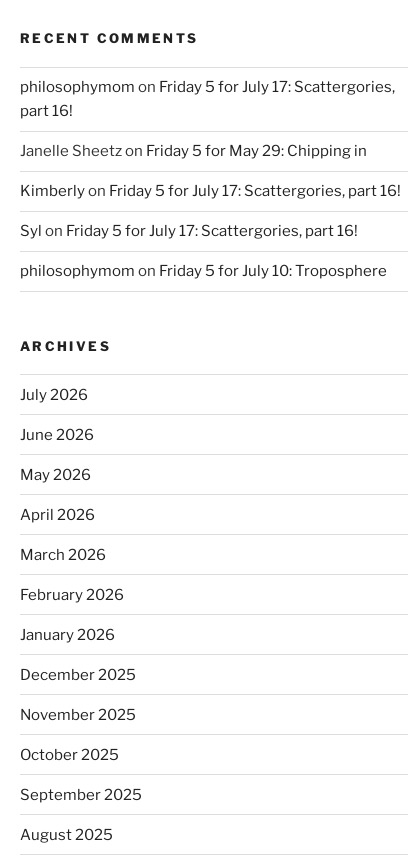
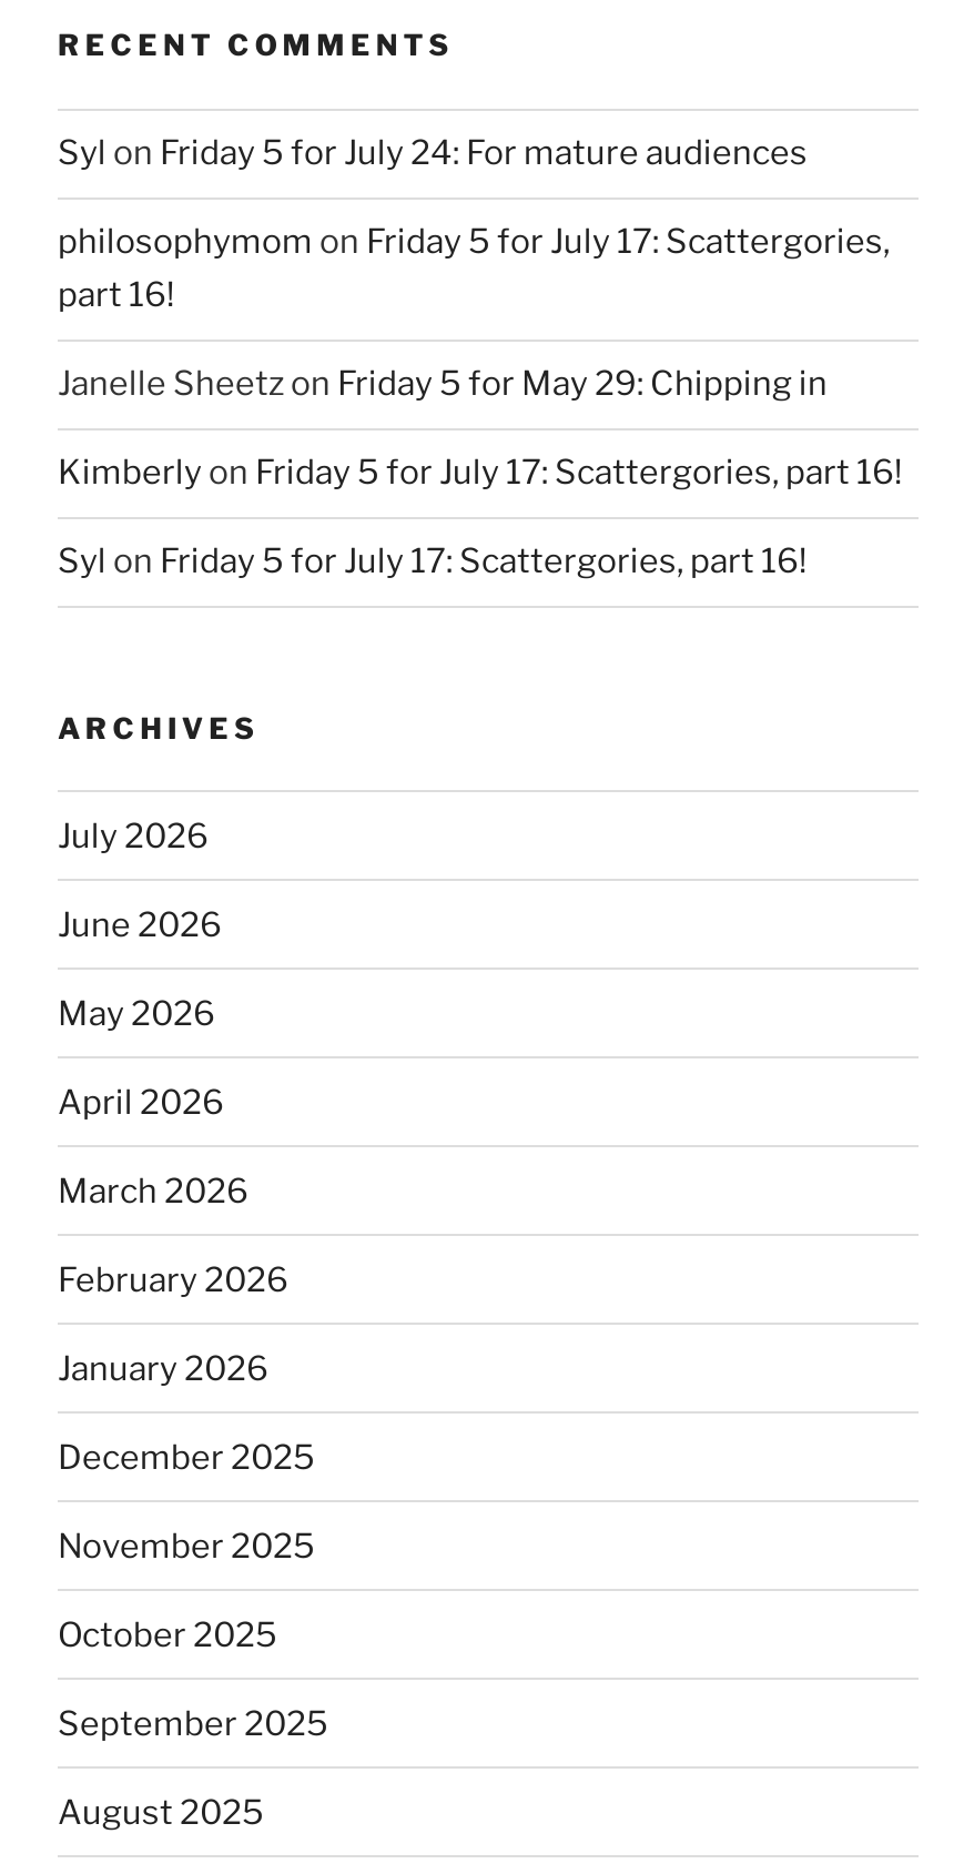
none -> [58,134,808,174] Syl on Friday 5 for July 24: For mature audiences
moved [20,78,401,240] -> [58,223,903,582]: philosophymom on Friday 5 for July 17: Scattergories, | part 16! | Janelle Sheetz on Friday 5 for May 29: Chipping in | Kimberly on Friday 5 for July 17: Scattergories, part 16! | Syl on Friday 5 for July 17: Scattergories, part 16!
[20,262,387,280] philosophymom on Friday 5 for July 10: Troposphere -> none

